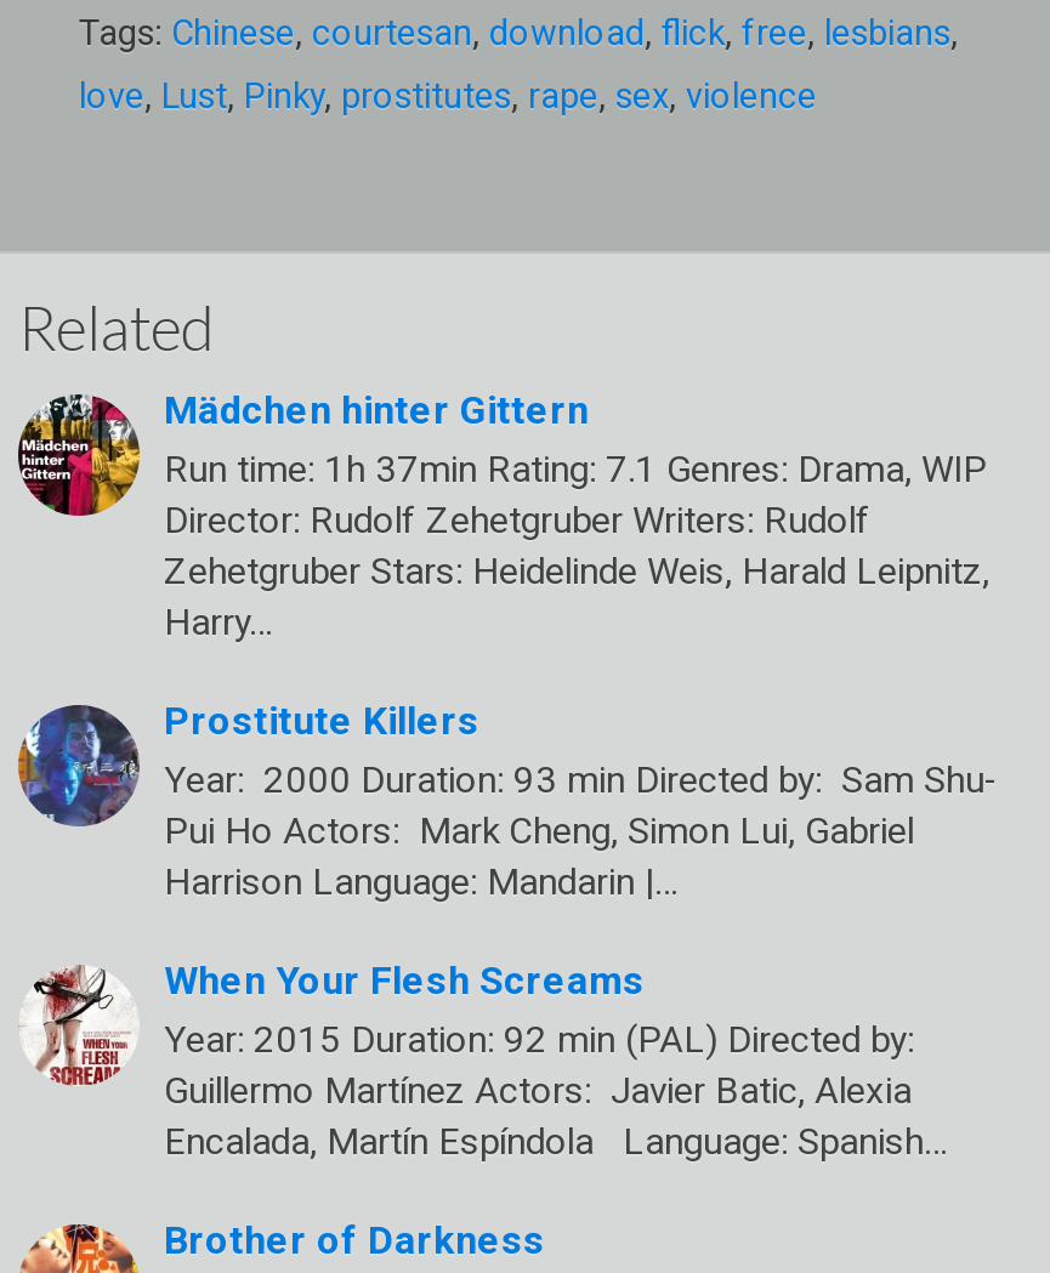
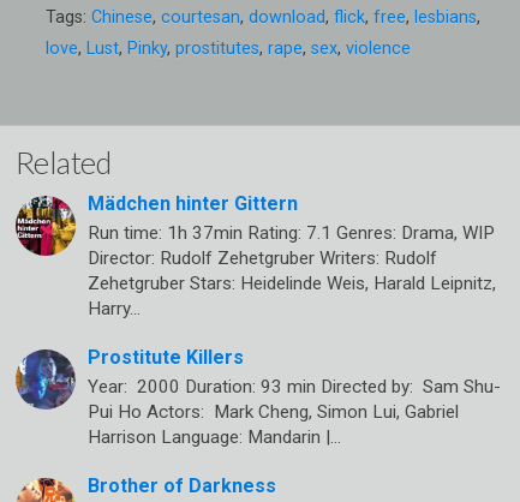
[21,957,946,1164] [image] | When Your Flesh Screams | Year: 2015 Duration: 92 min (PAL) Directed by: | Guillermo Martínez Actors: Javier Batic, Alexia | Encalada, Martín Espíndola Language: Spanish… -> none

